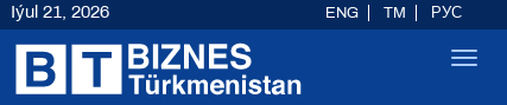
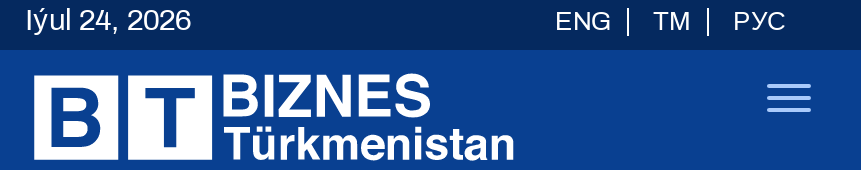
[11,2,109,21] Iýul 21, 2026 -> [25,4,191,36] Iýul 24, 2026

